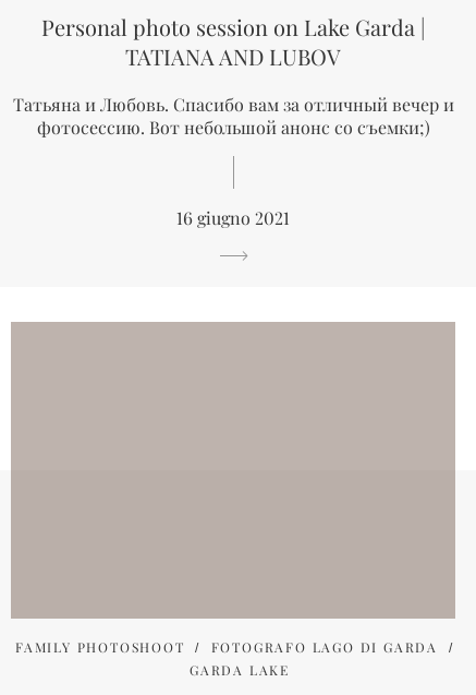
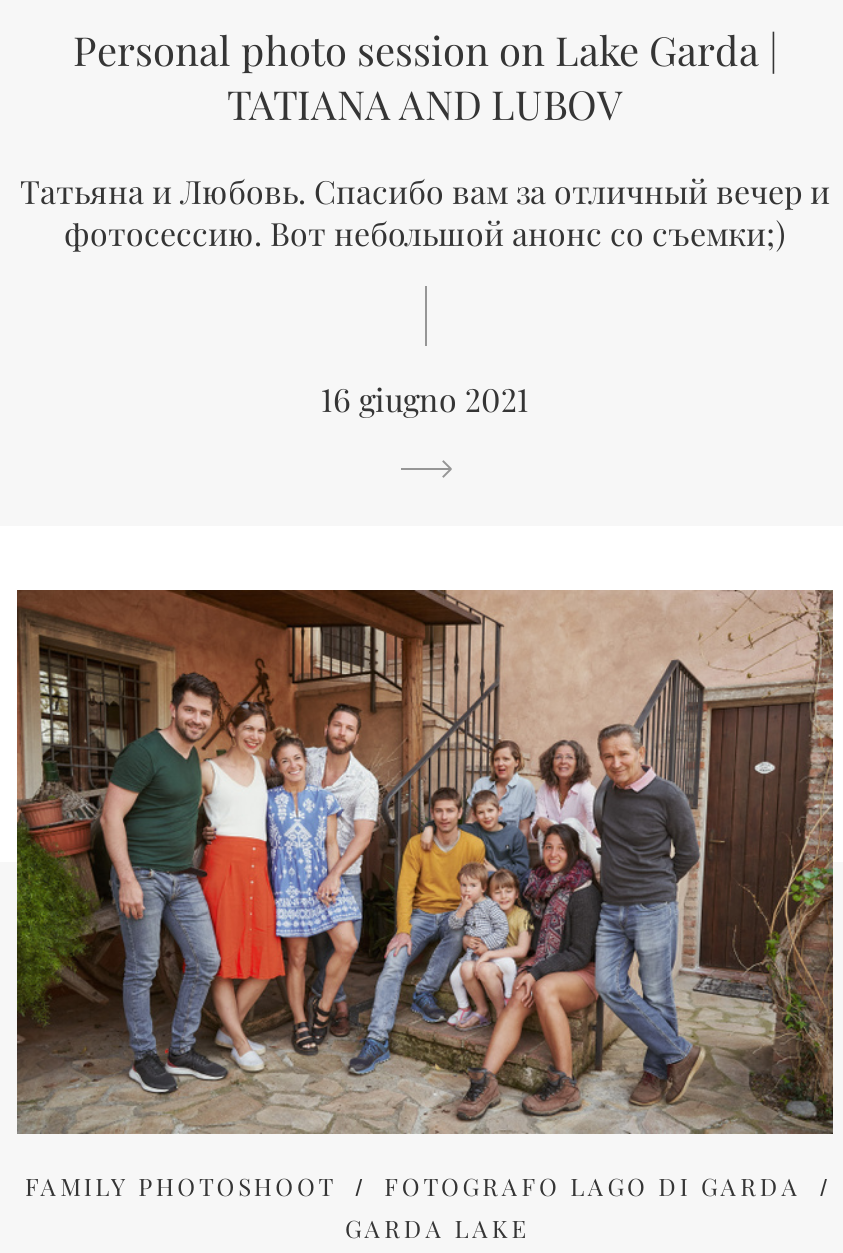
none -> [17,590,833,1134] [image]

